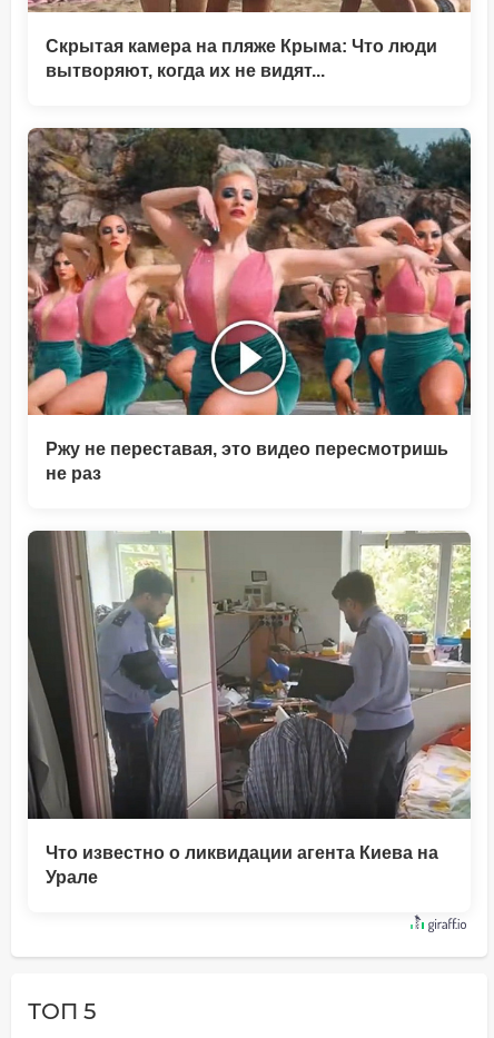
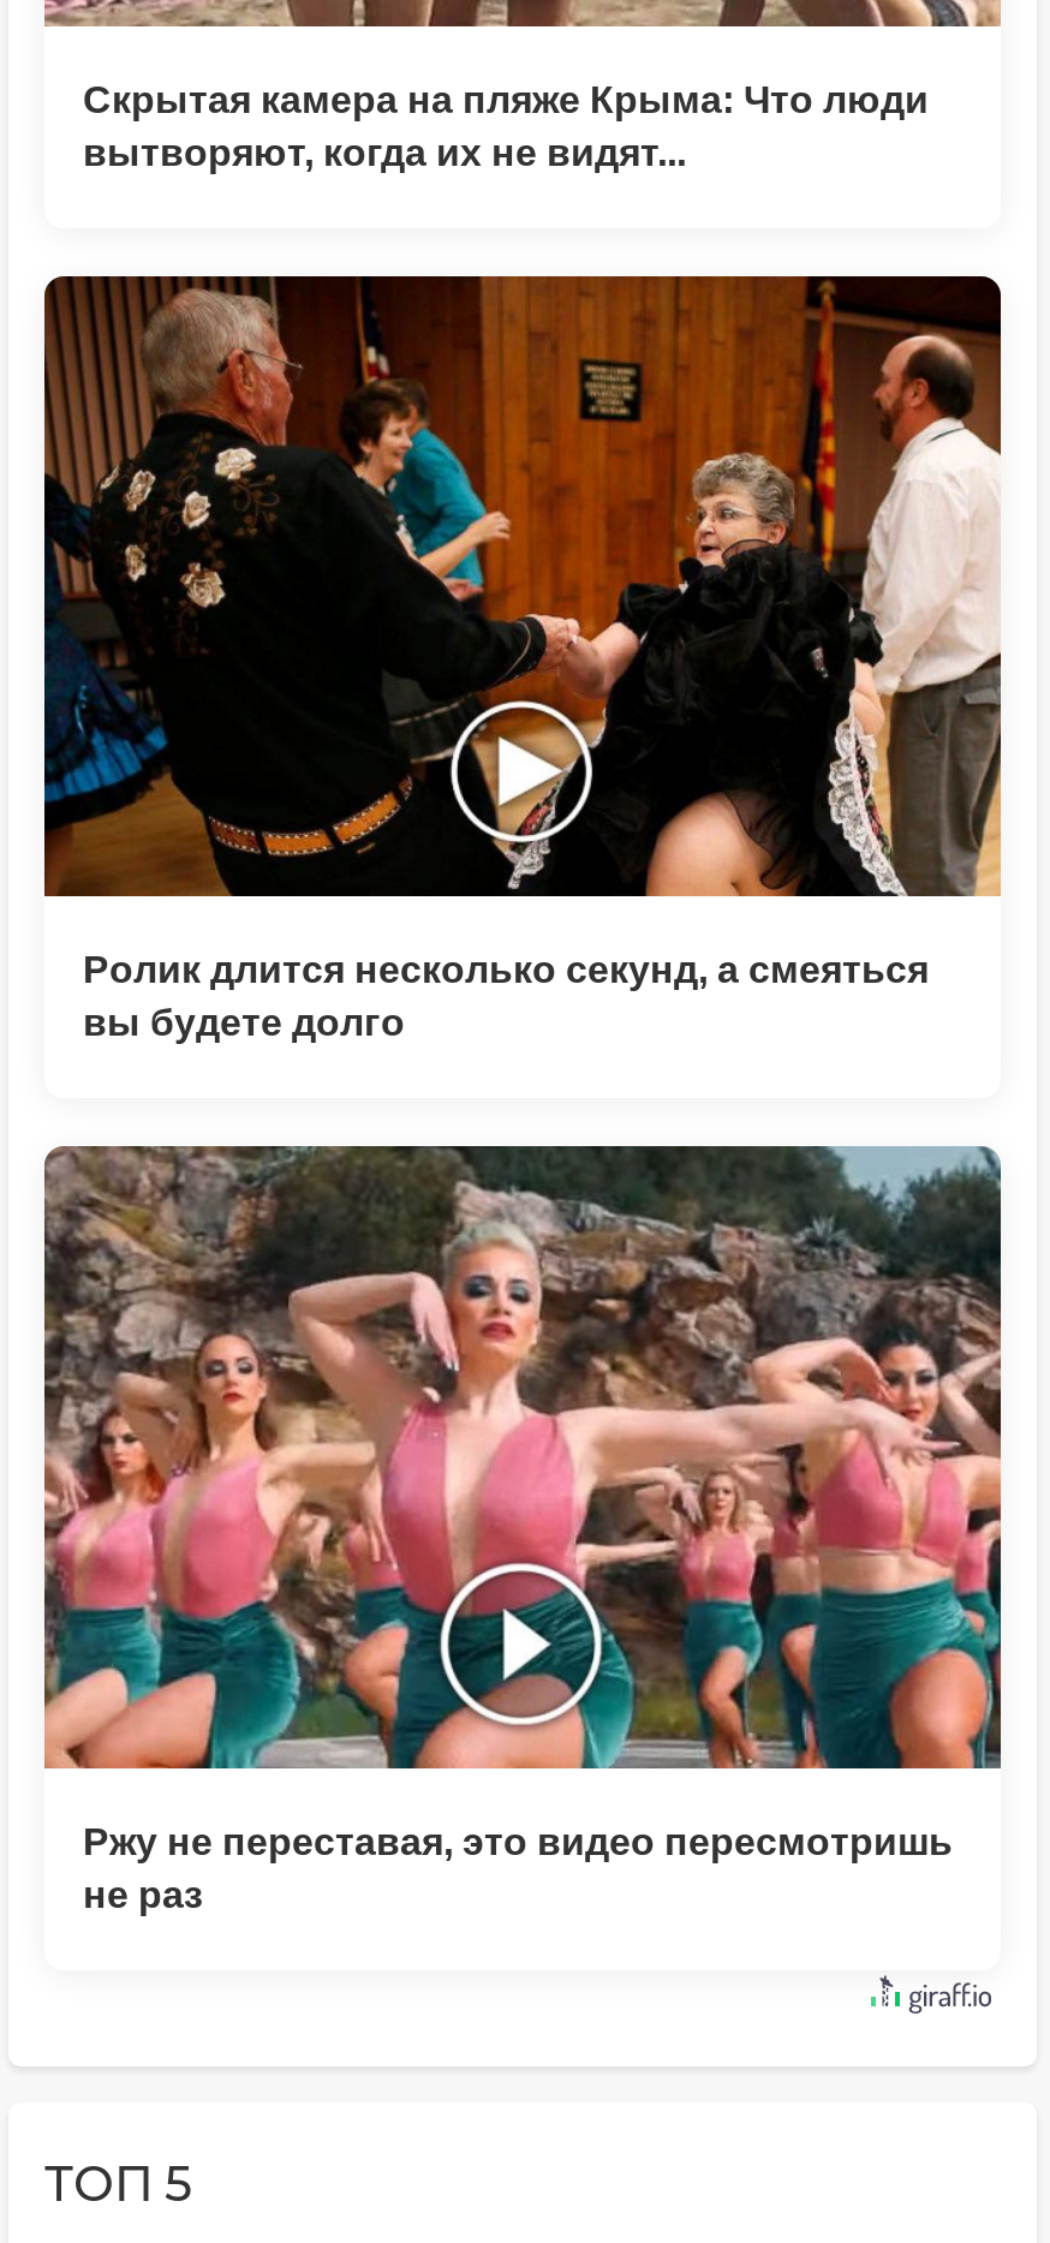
none -> [42,274,1003,1044] [image] | Ролик длится несколько секунд, а смеяться | вы будете долго
moved [26,125,473,483] -> [40,1141,1006,1915]: [image] | Ржу не переставая, это видео пересмотришь | не раз
[27,531,472,887] [image] | Что известно о ликвидации агента Киева на | Урале -> none

